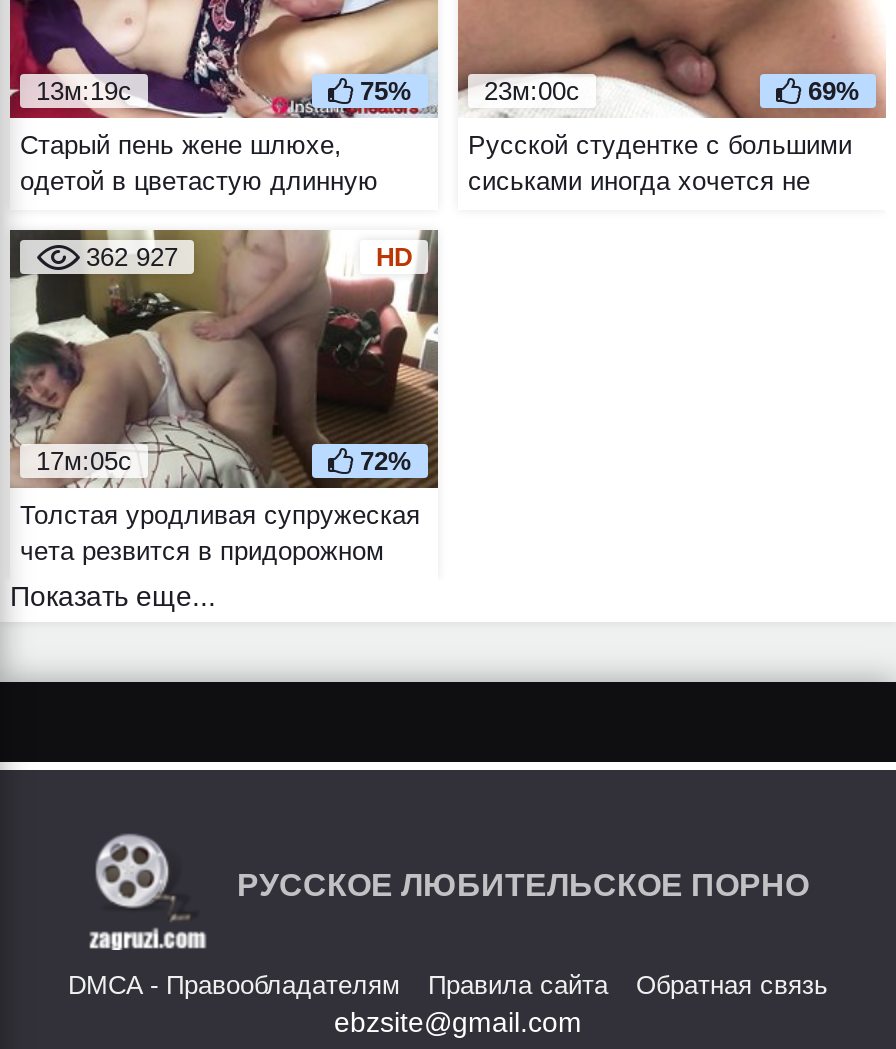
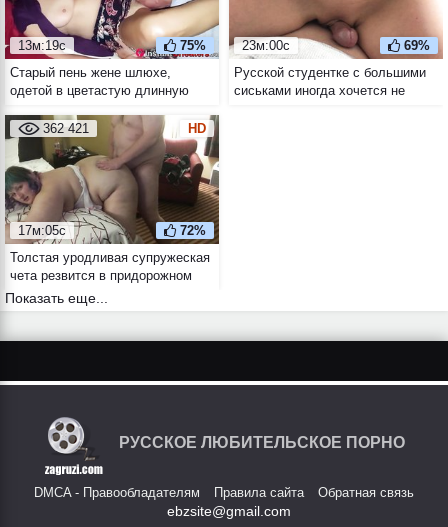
[86,243,178,273] 362 927 -> [43,121,89,136] 362 421

